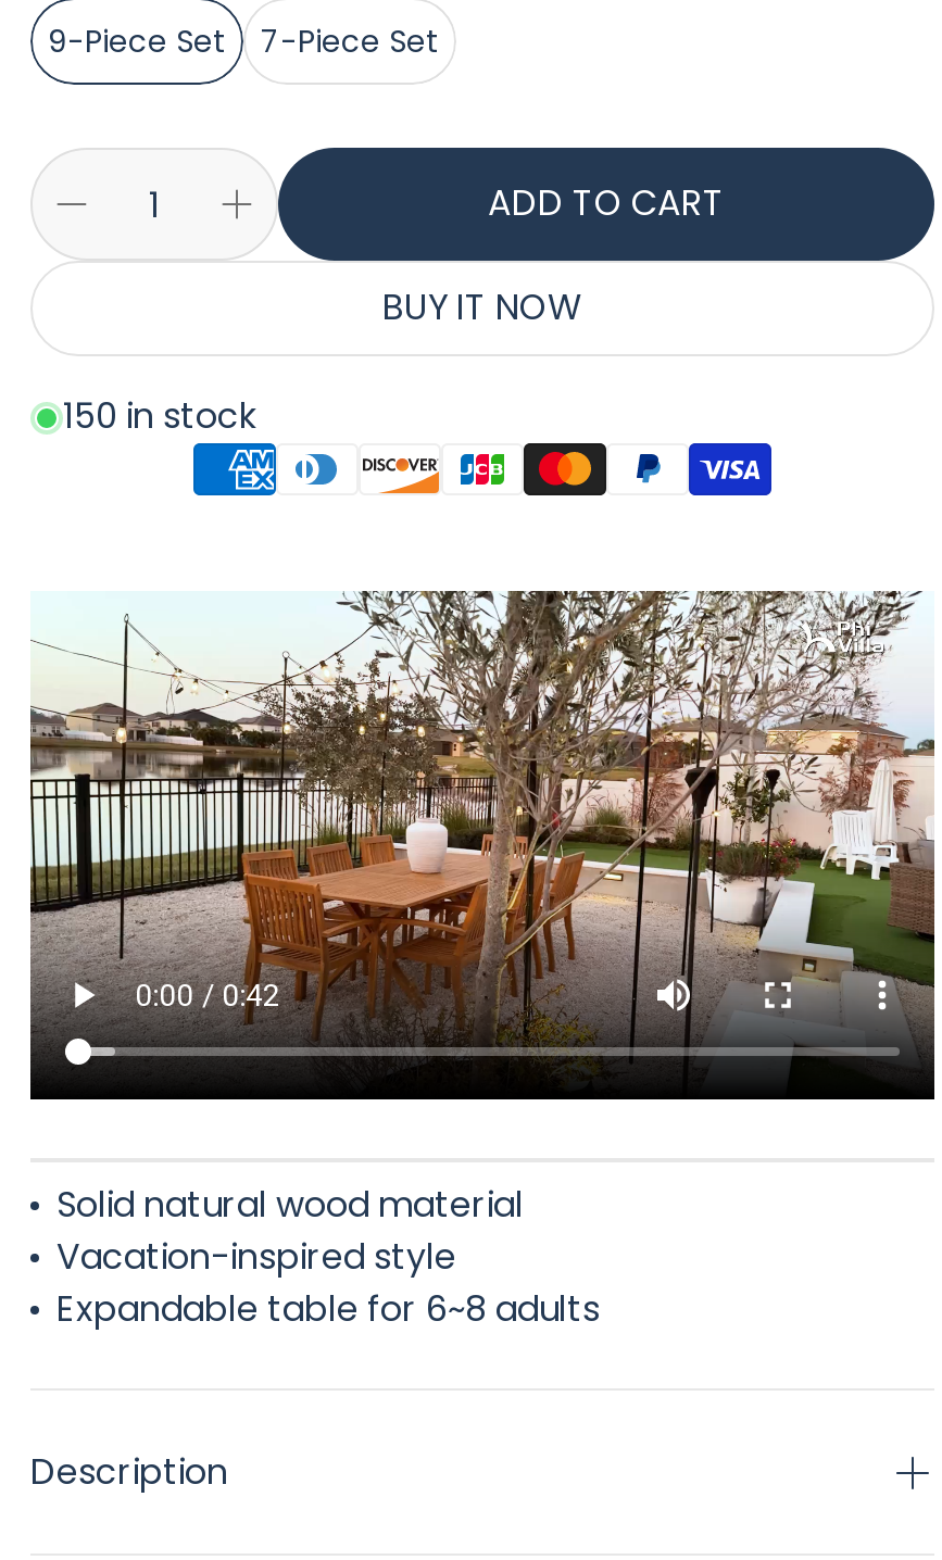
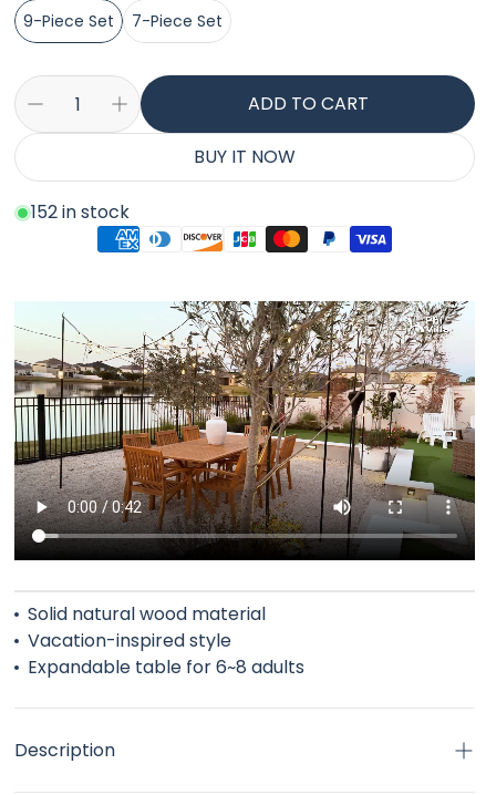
[63,391,259,441] 150 in stock -> [31,199,130,225] 152 in stock

